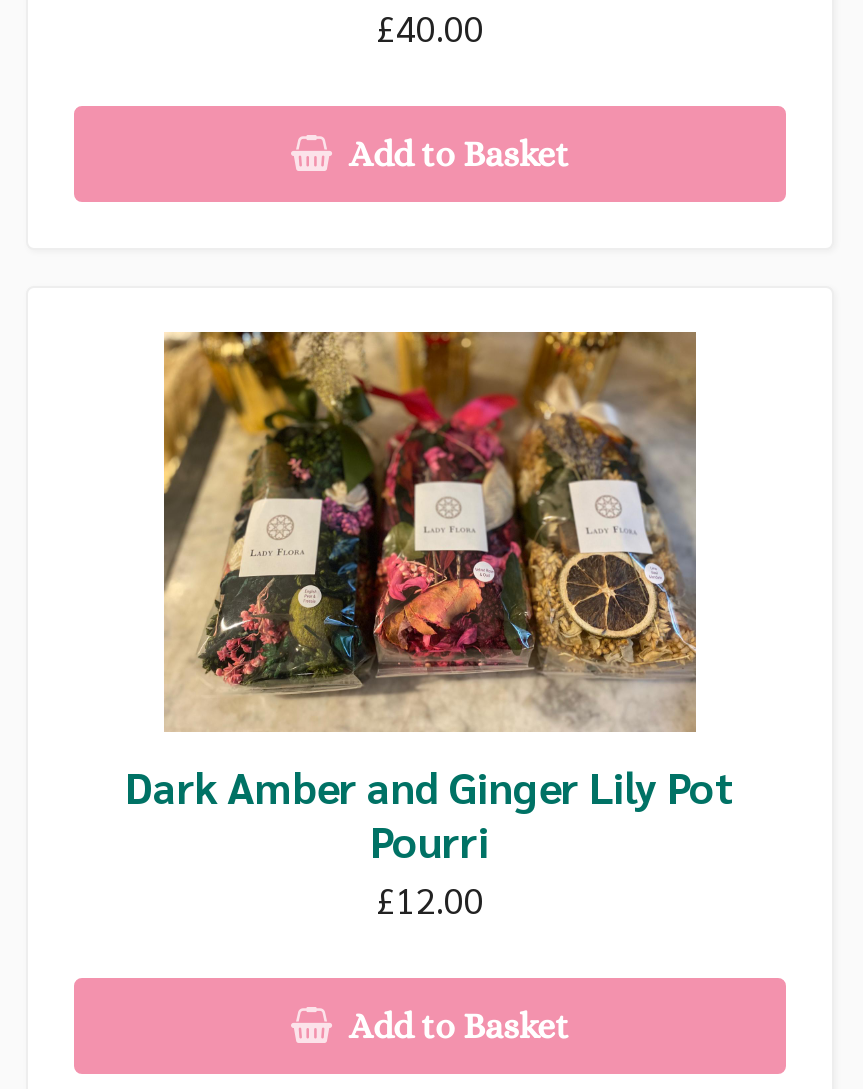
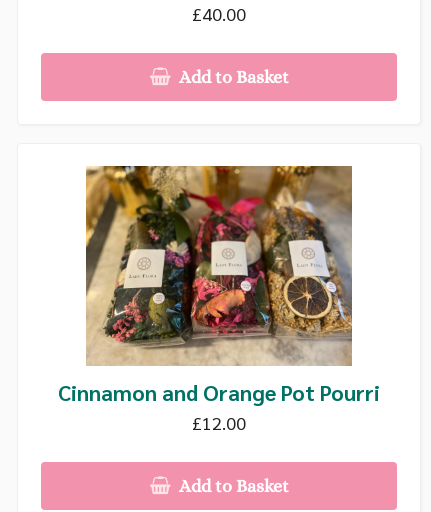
[125,757,735,867] Dark Amber and Ginger Lily Pot | Pourri -> [58,378,380,406] Cinnamon and Orange Pot Pourri

